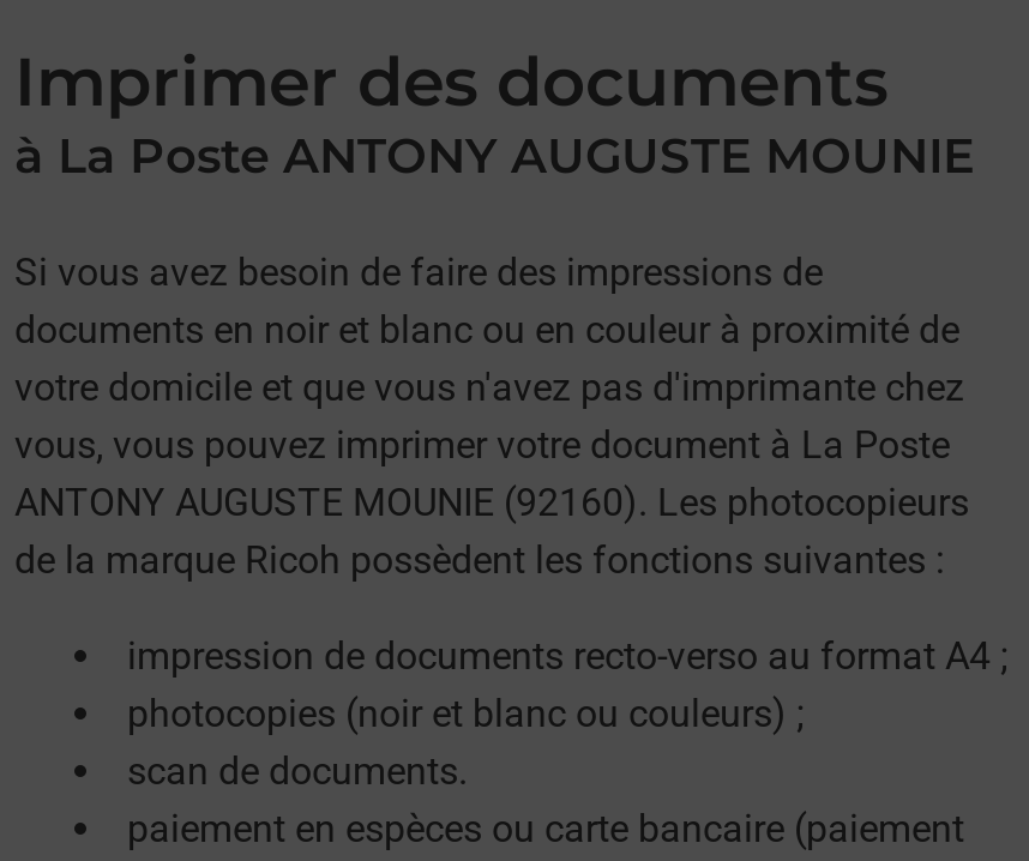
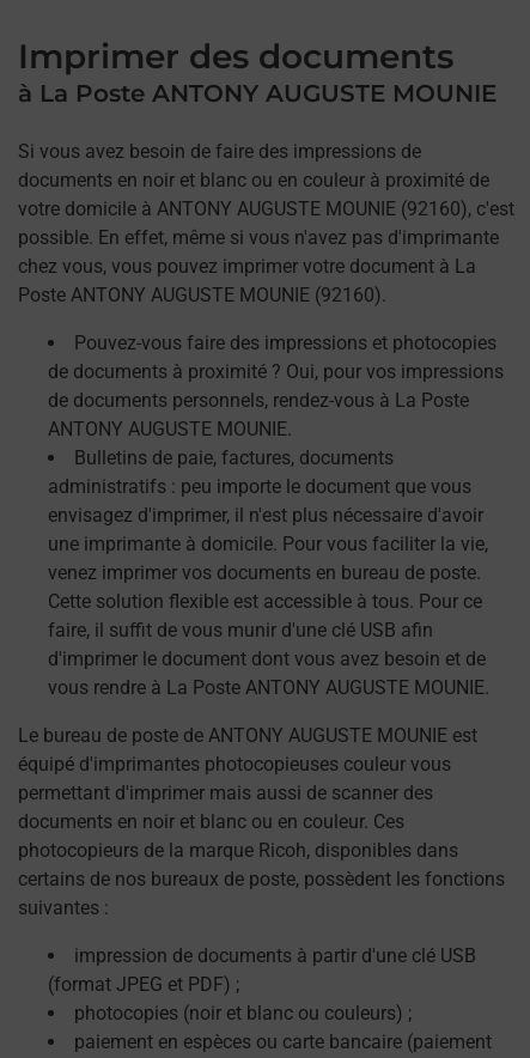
[14,365,1007,679] votre domicile et que vous n'avez pas d'imprimante chez | vous, vous pouvez imprimer votre document à La Poste | ANTONY AUGUSTE MOUNIE (92160). Les photocopieurs | de la marque Ricoh possèdent les fonctions suivantes : | impression de documents recto-verso au format A4 ; -> [18,197,514,996] votre domicile à ANTONY AUGUSTE MOUNIE (92160), c'est | possible. En effet, même si vous n'avez pas d'imprimante | chez vous, vous pouvez imprimer votre document à La | Poste ANTONY AUGUSTE MOUNIE (92160). | Pouvez-vous faire des impressions et photocopies | de documents à proximité ? Oui, pour vos impressions | de documents personnels, rendez-vous à La Poste | ANTONY AUGUSTE MOUNIE. | Bulletins de paie, factures, documents | administratifs : peu importe le document que vous | envisagez d'imprimer, il n'est plus nécessaire d'avoir | une imprimante à domicile. Pour vous faciliter la vie, | venez imprimer vos documents en bureau de poste. | Cette solution flexible est accessible à tous. Pour ce | faire, il suffit de vous munir d'une clé USB afin | d'imprimer le document dont vous avez besoin et de | vous rendre à La Poste ANTONY AUGUSTE MOUNIE. | Le bureau de poste de ANTONY AUGUSTE MOUNIE est | équipé d'imprimantes photocopieuses couleur vous | permettant d'imprimer mais aussi de scanner des | documents en noir et blanc ou en couleur. Ces | photocopieurs de la marque Ricoh, disponibles dans | certains de nos bureaux de poste, possèdent les fonctions | suivantes : | impression de documents à partir d'une clé USB | (format JPEG et PDF) ;
moved [127,691,804,736] -> [74,1002,412,1024]: photocopies (noir et blanc ou couleurs) ;
[127,748,468,794] scan de documents. -> none

